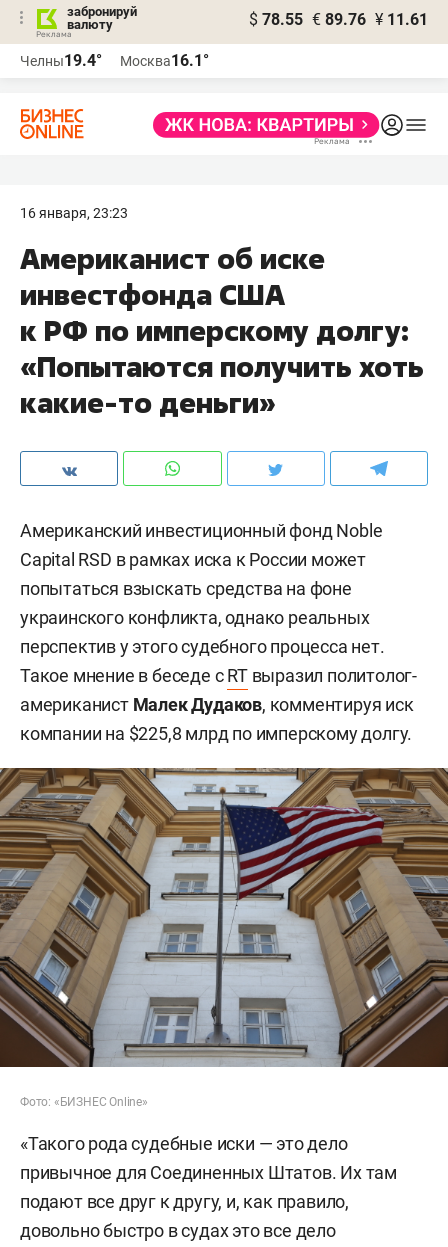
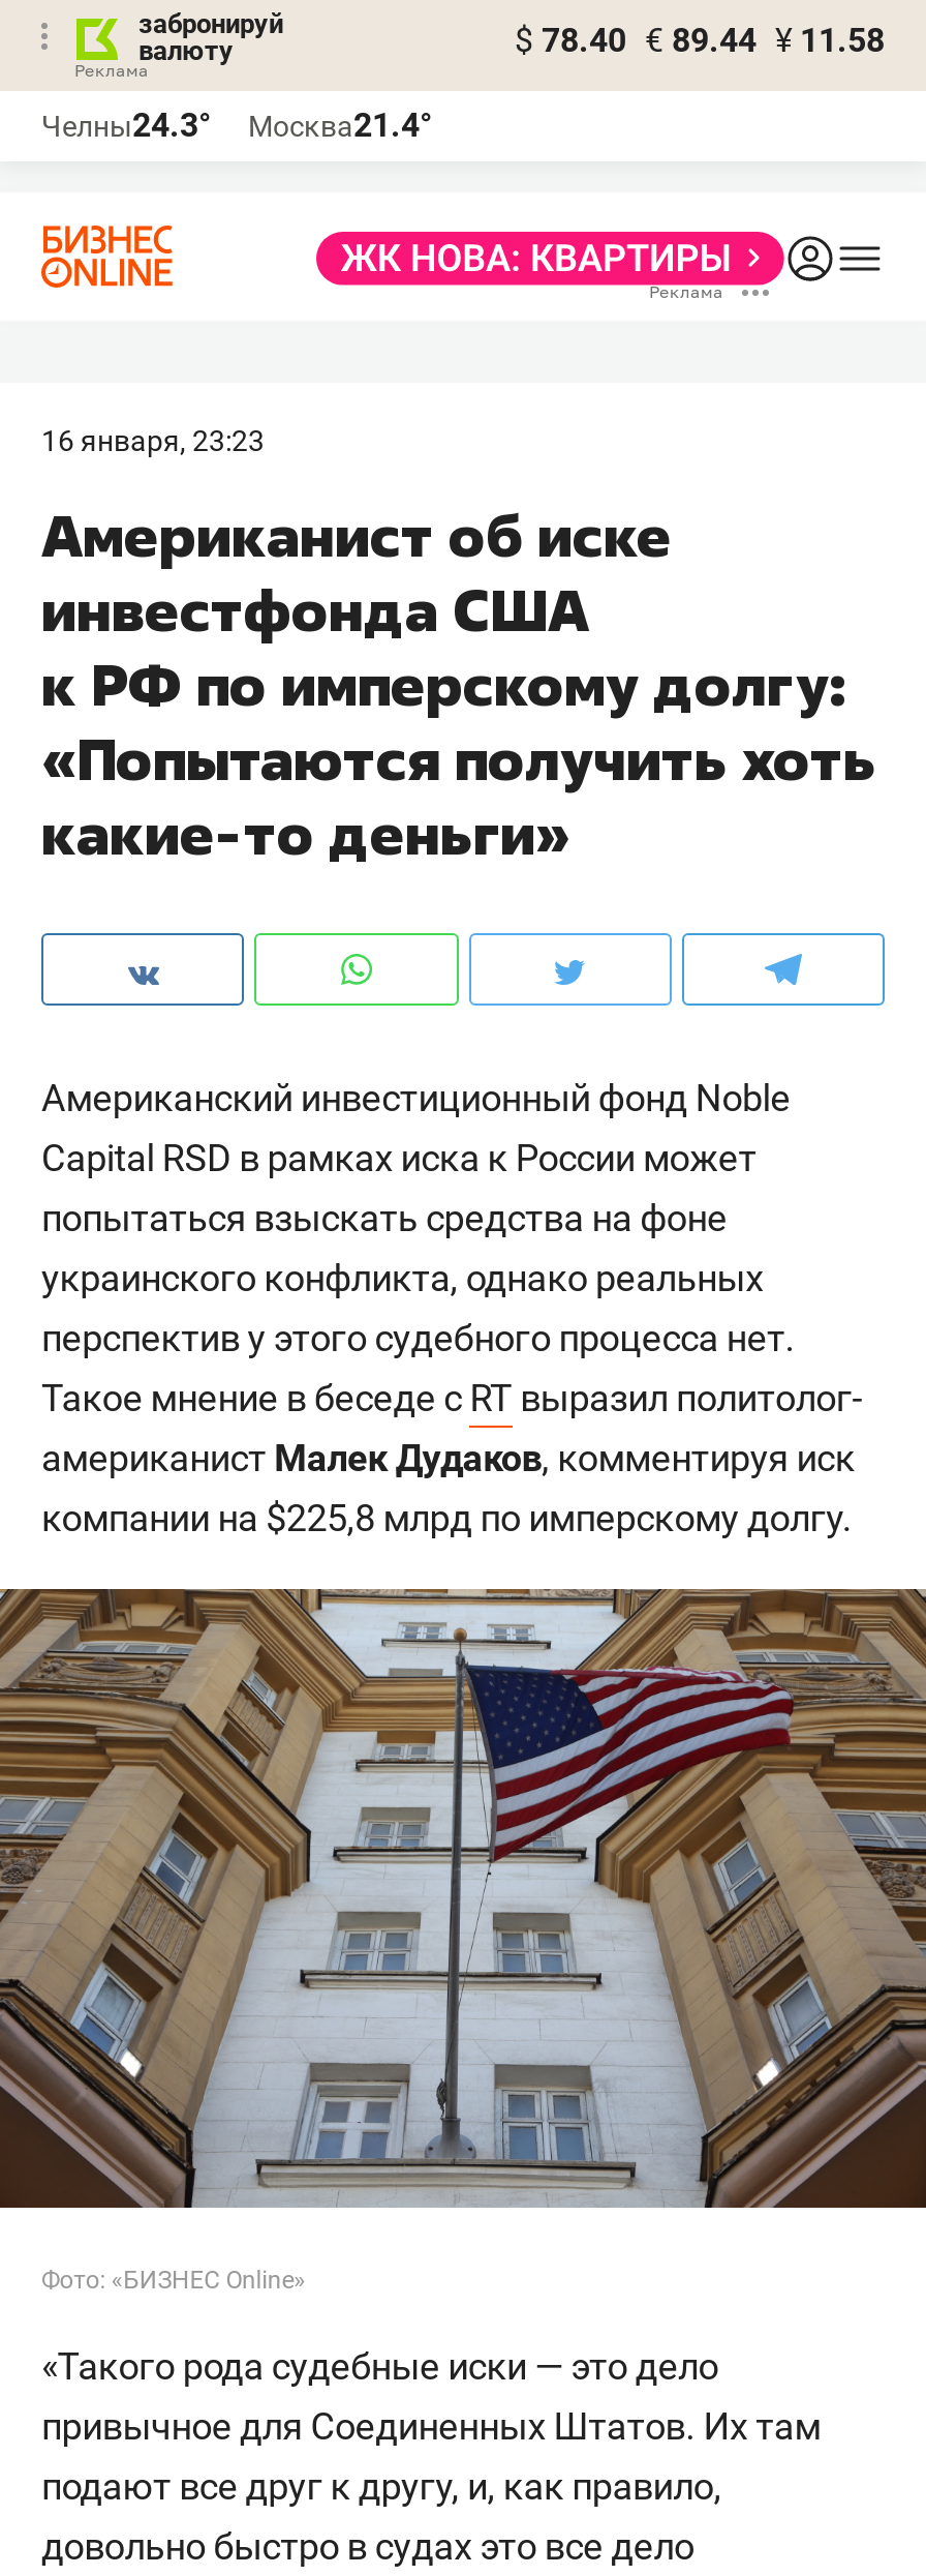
[249,10,428,29] $ 78.55 € 89.76 ¥ 11.61 -> [515,21,885,60] $ 78.40 € 89.44 ¥ 11.58
[20,51,102,70] Челны19.4° -> [41,106,211,145] Челны24.3°
[120,51,209,70] Москва16.1° -> [248,106,432,145] Москва21.4°

